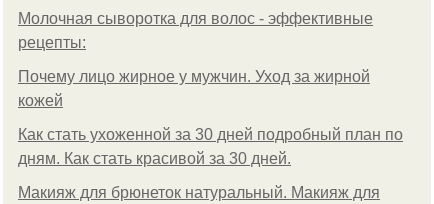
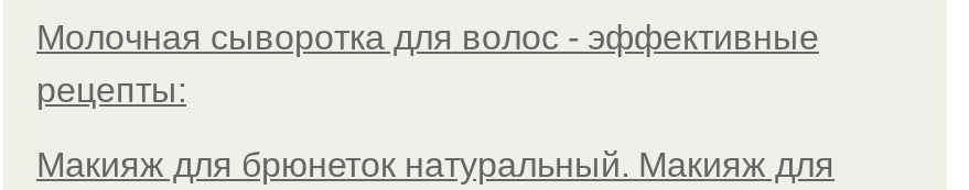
[18,68,403,167] Почему лицо жирное у мужчин. Уход за жирной | кожей | Как стать ухоженной за 30 дней подробный план по | дням. Как стать красивой за 30 дней. -> none

